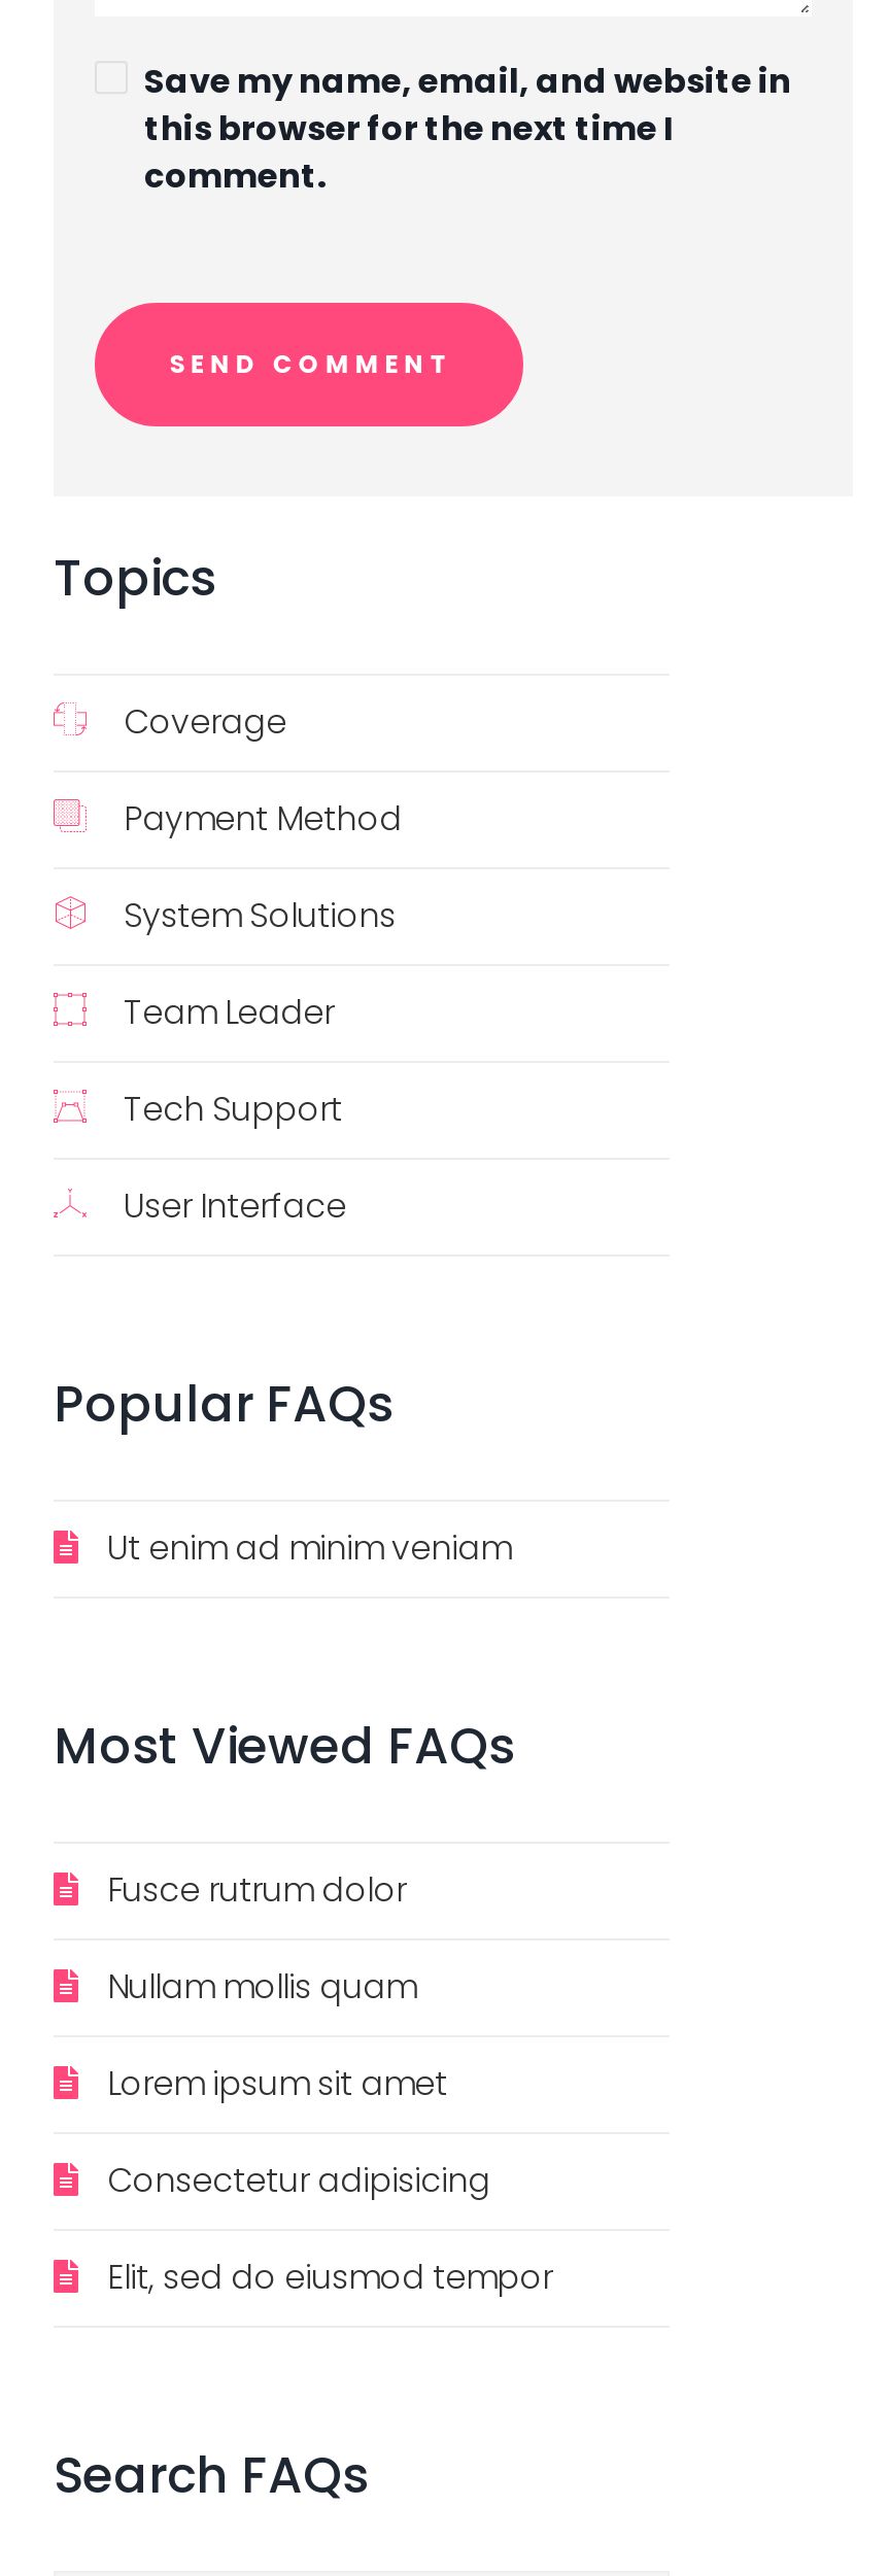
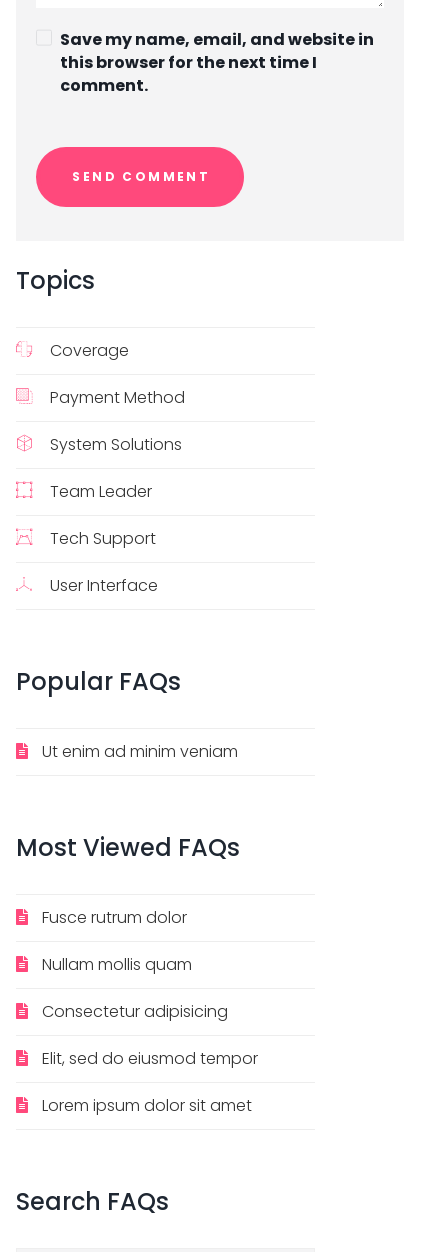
[107,2060,447,2107] Lorem ipsum sit amet -> none
moved [107,2157,552,2301] -> [42,1000,258,1070]: Consectetur adipisicing | Elit, sed do eiusmod tempor
none -> [42,1094,252,1117] Lorem ipsum dolor sit amet

